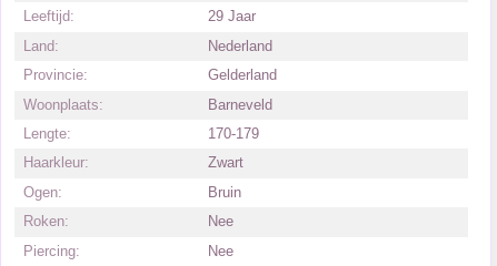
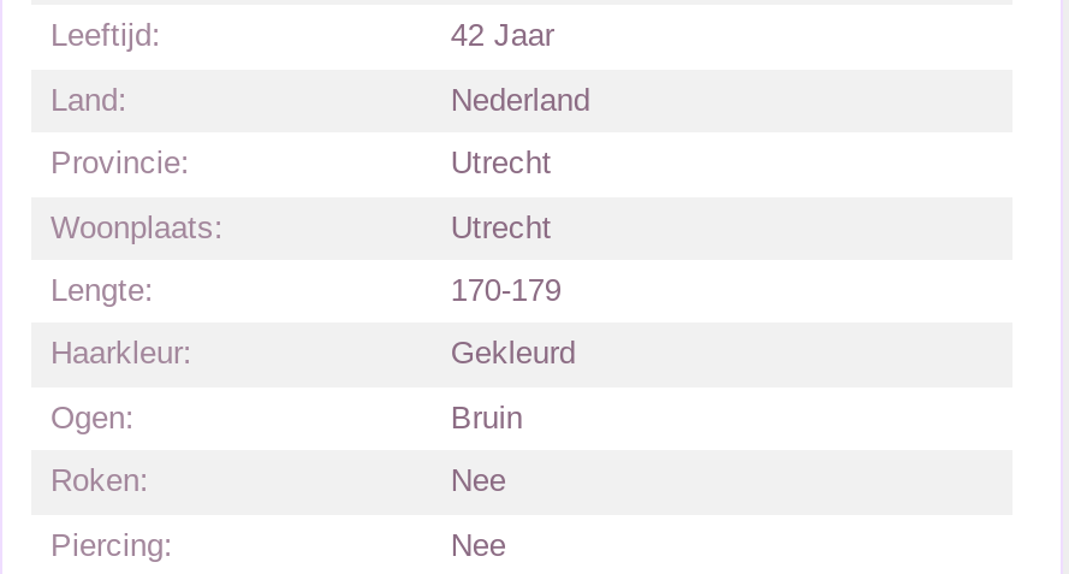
[208,8,256,25] 29 Jaar -> [451,18,554,54] 42 Jaar
[208,67,277,83] Gelderland -> [451,145,552,181] Utrecht
[208,96,273,113] Barneveld -> [451,208,552,245] Utrecht
[208,154,244,171] Zwart -> [451,335,576,371] Gekleurd

